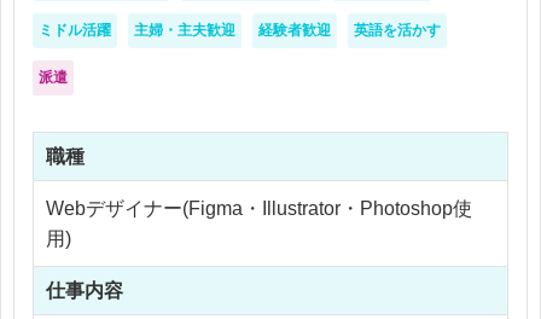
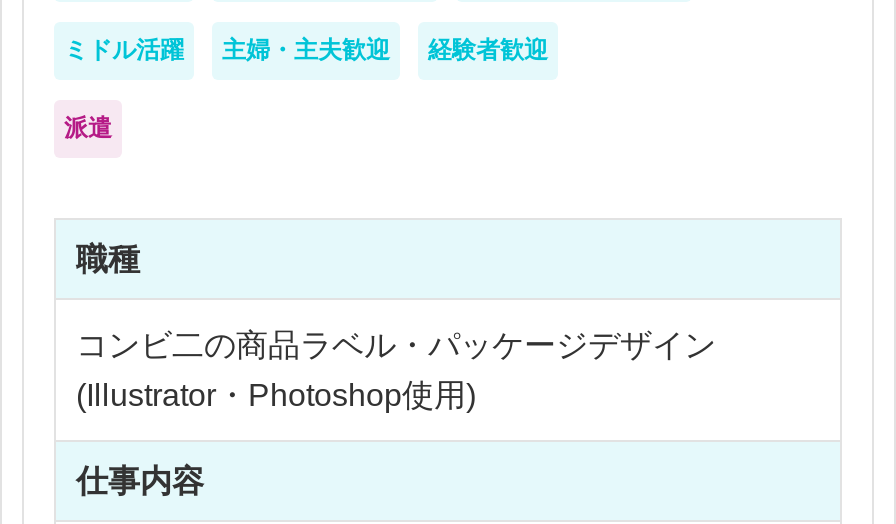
[354,22,441,39] 英語を活かす -> none
[46,198,472,219] Webデザイナー(Figma・Illustrator・Photoshop使 -> [76,328,716,362] コンビ二の商品ラベル・パッケージデザイン
[46,228,71,249] 用) -> [76,378,476,412] (Illustrator・Photoshop使用)

